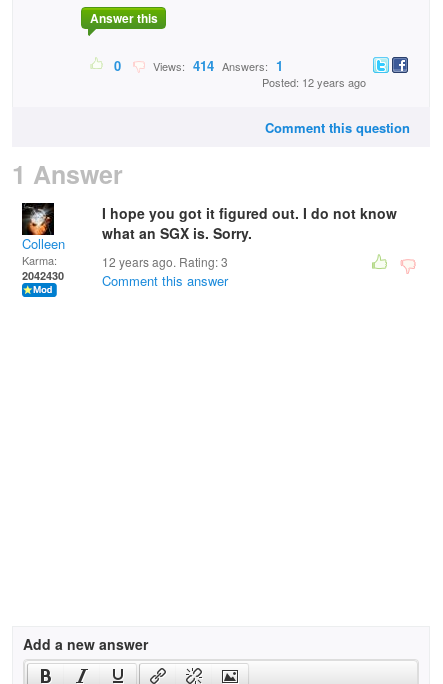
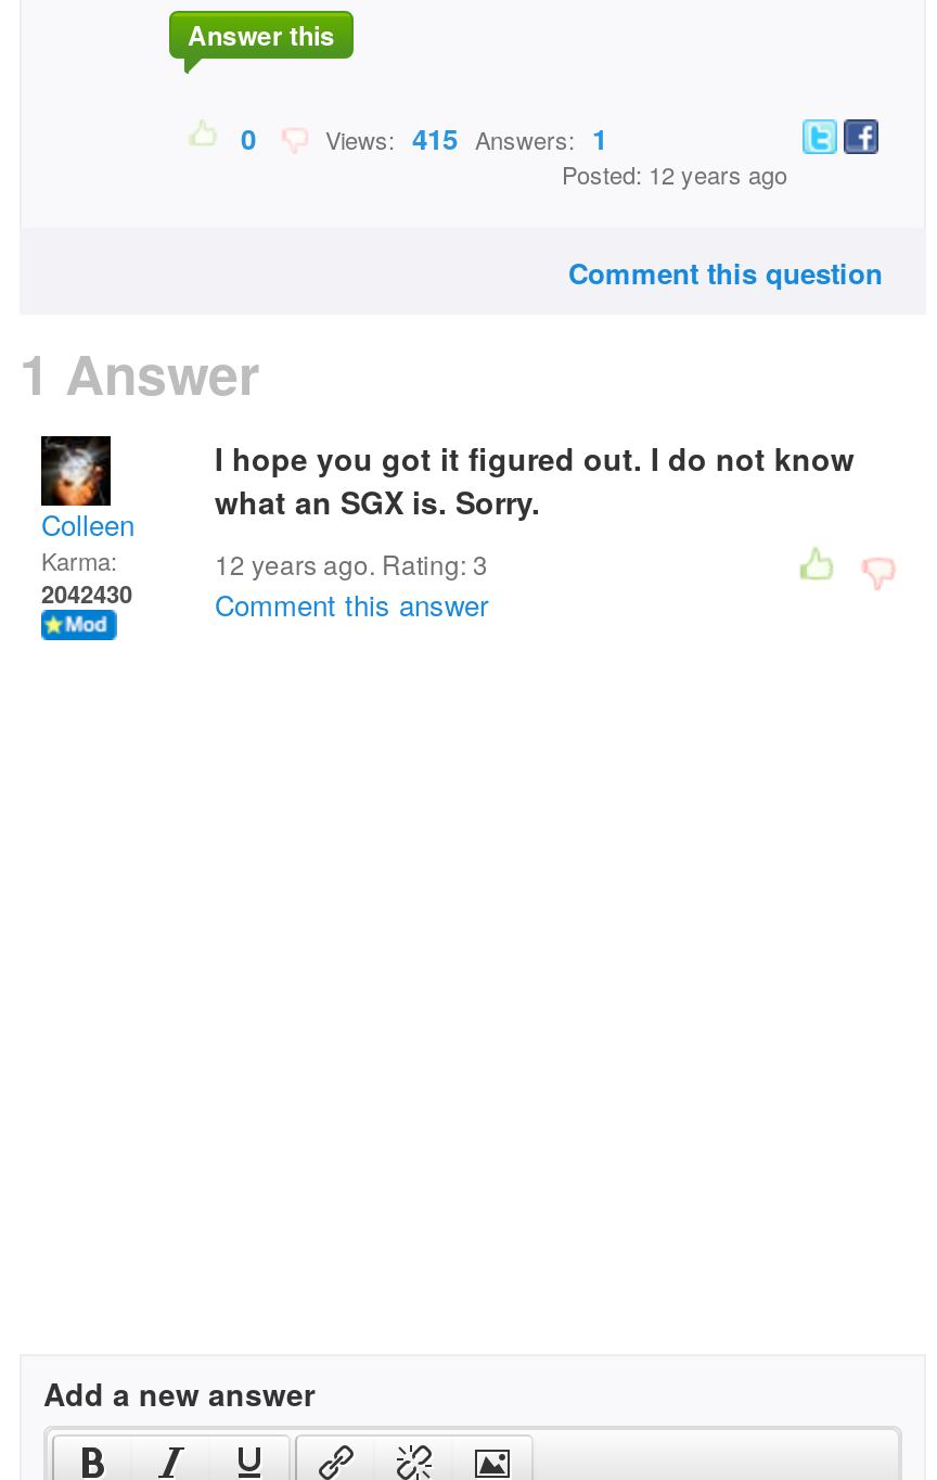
[147,56,283,75] Views: 414 Answers: 1 -> [312,117,607,159] Views: 415 Answers: 1

